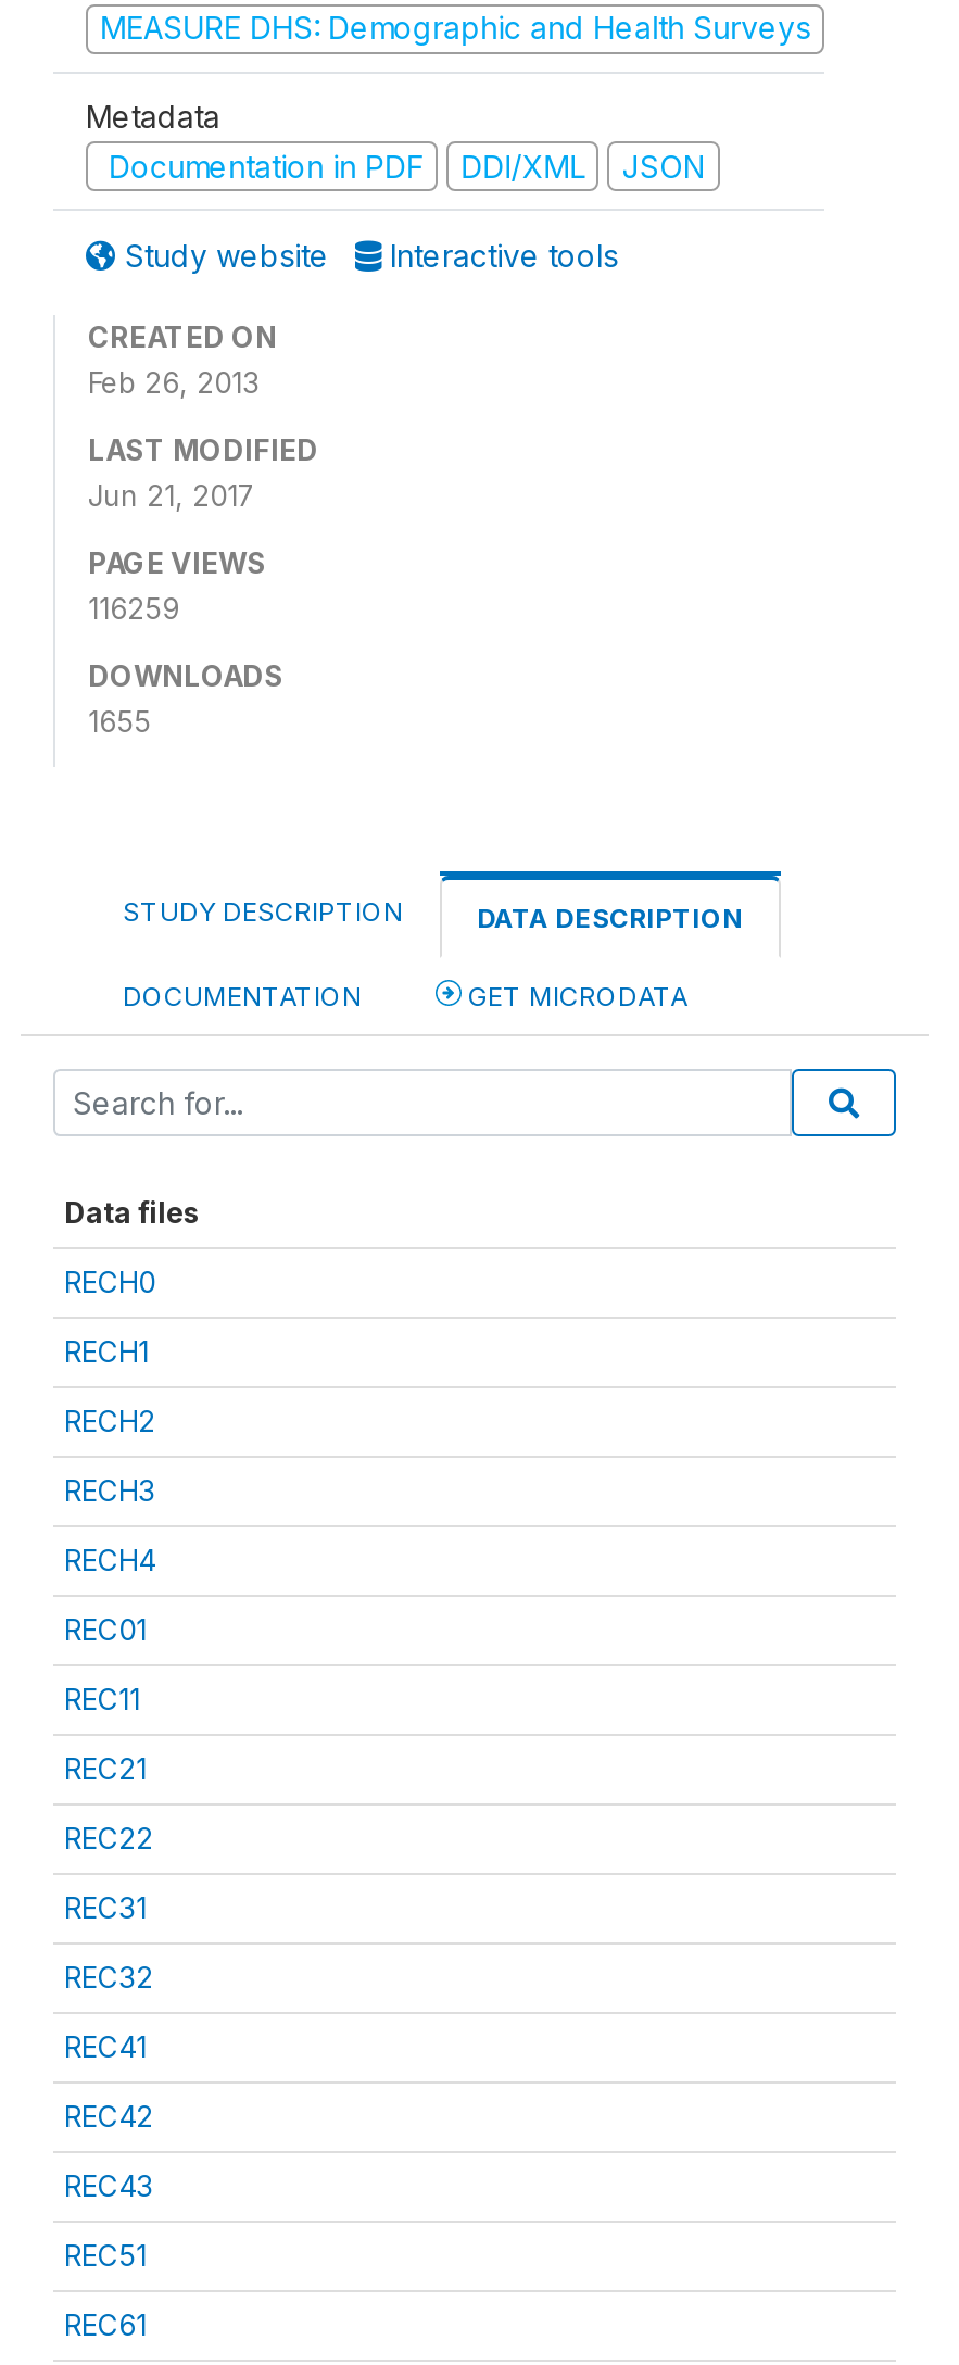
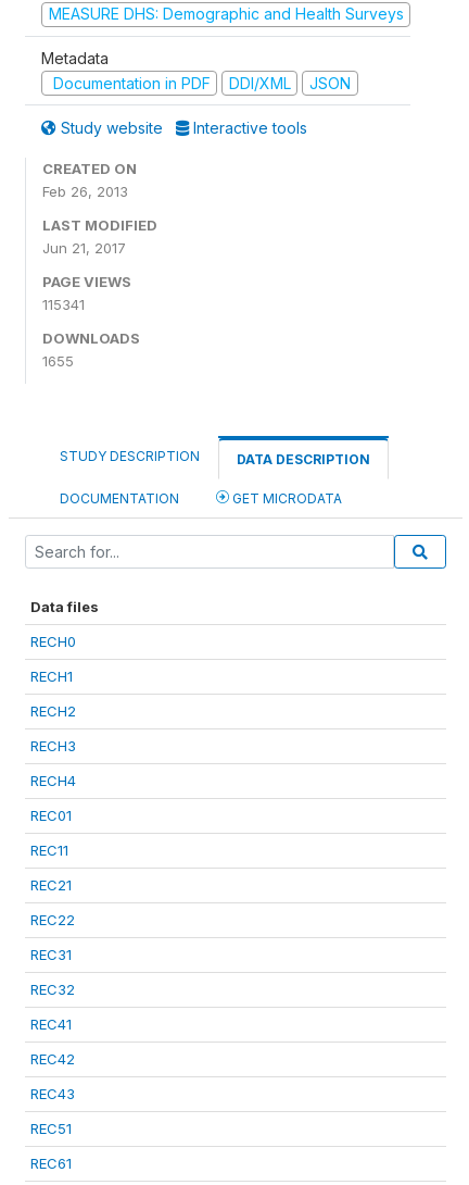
[88,591,179,626] 116259 -> [42,296,85,313] 115341

